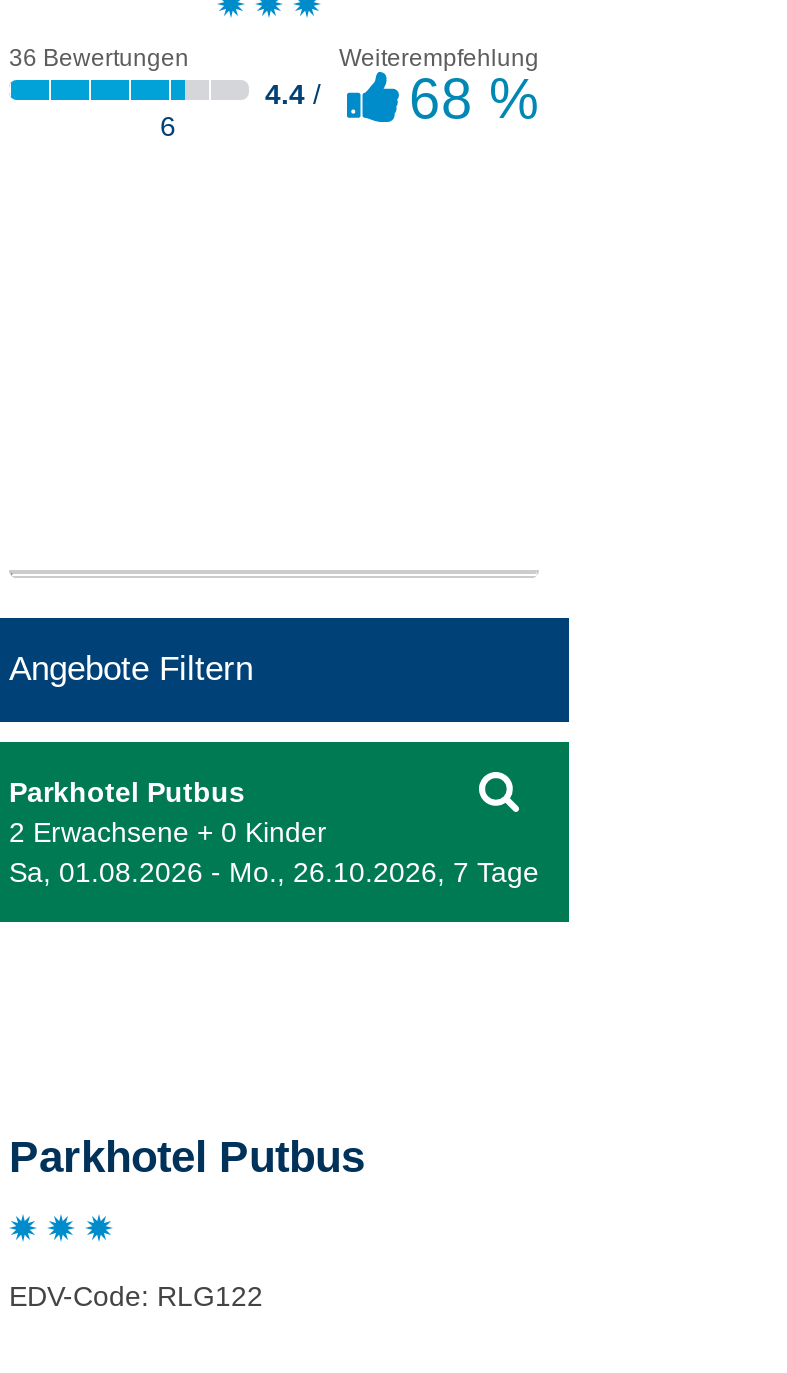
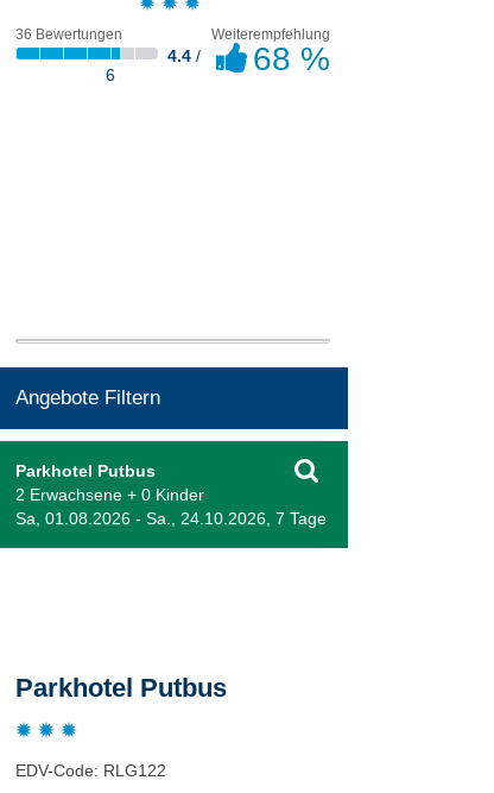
[9,856,539,888] Sa, 01.08.2026 - Mo., 26.10.2026, 7 Tage -> [15,509,327,528] Sa, 01.08.2026 - Sa., 24.10.2026, 7 Tage

